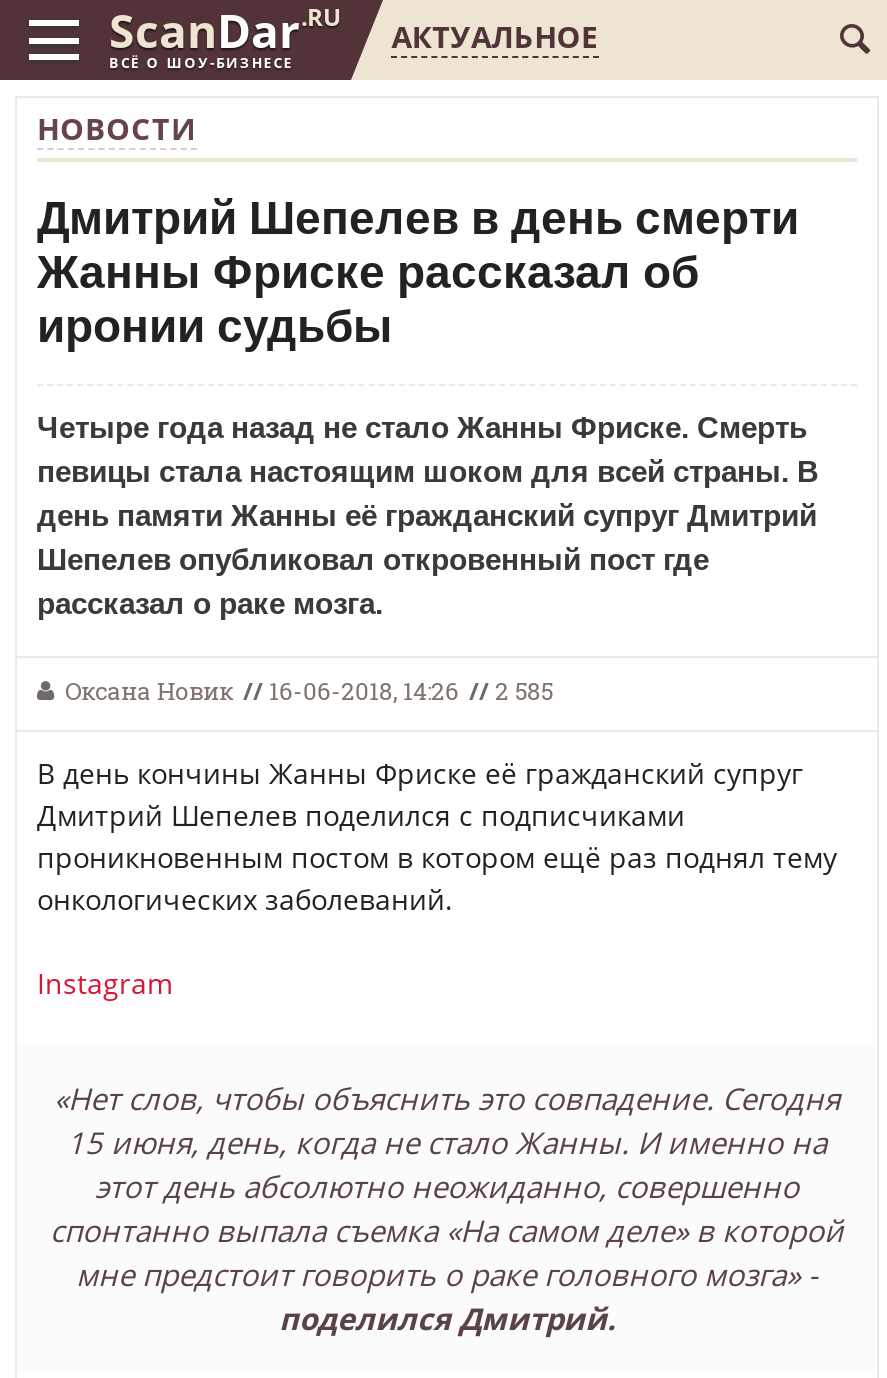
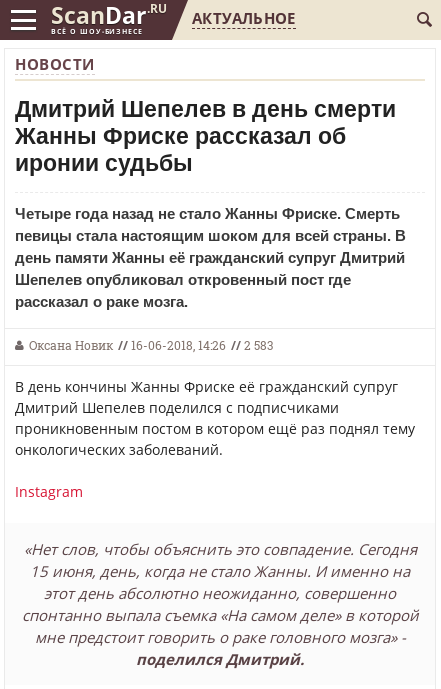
[65,674,553,708] Оксана Новик // 16-06-2018, 14:26 // 2 585 -> [29,337,273,354] Оксана Новик // 16-06-2018, 14:26 // 2 583

